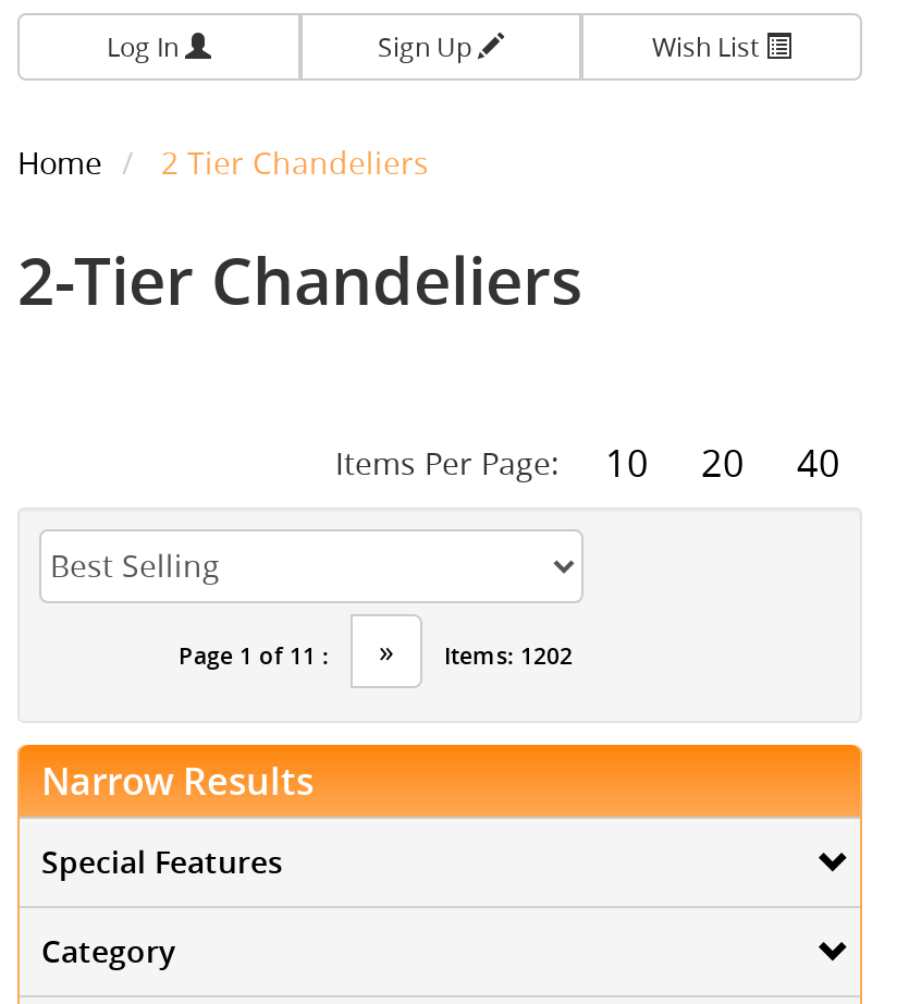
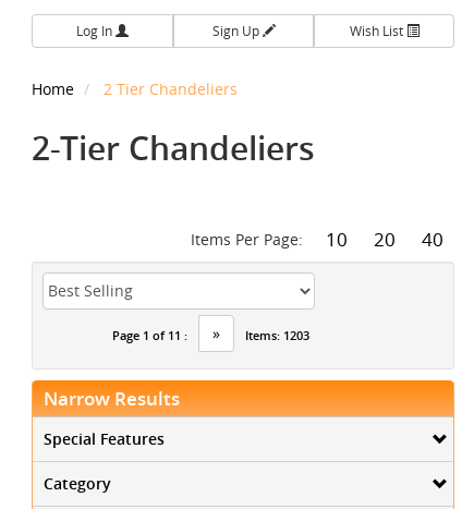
[444,640,573,670] Items: 1202 -> [245,328,309,343] Items: 1203

